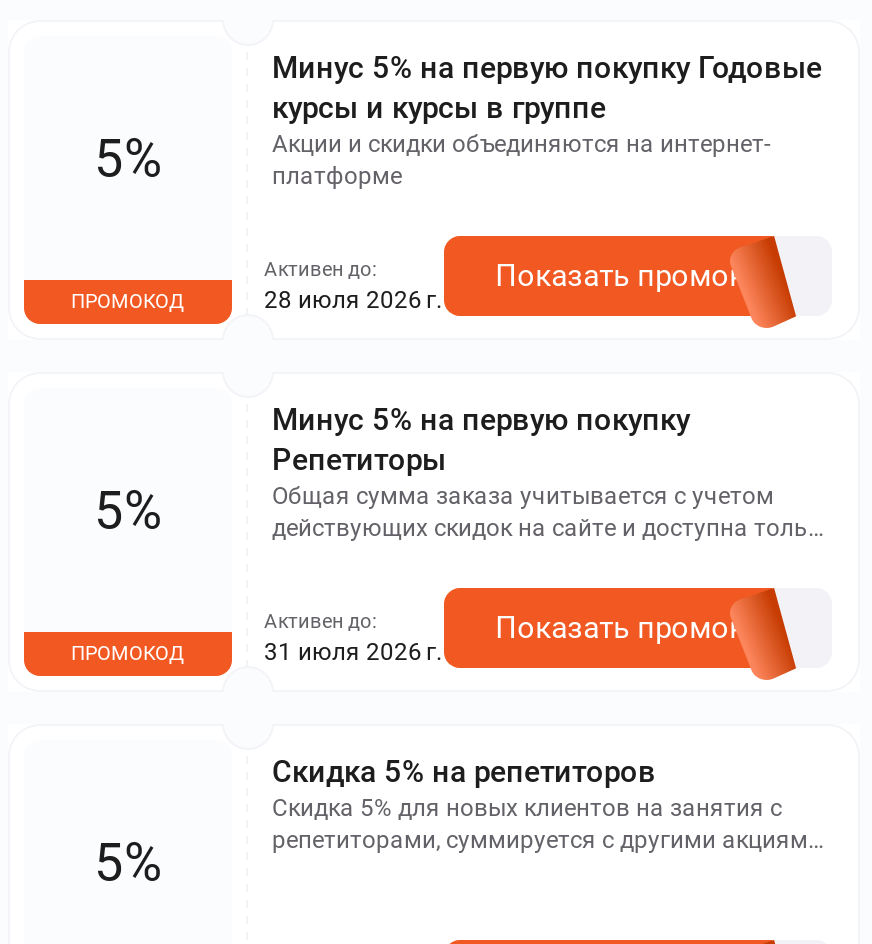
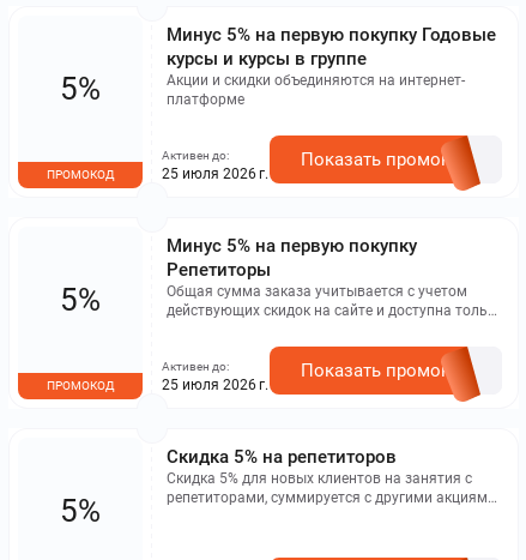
[264,286,442,314] 28 июля 2026 г. -> [162,165,268,182] 25 июля 2026 г.
[264,638,442,666] 31 июля 2026 г. -> [162,377,268,393] 25 июля 2026 г.

